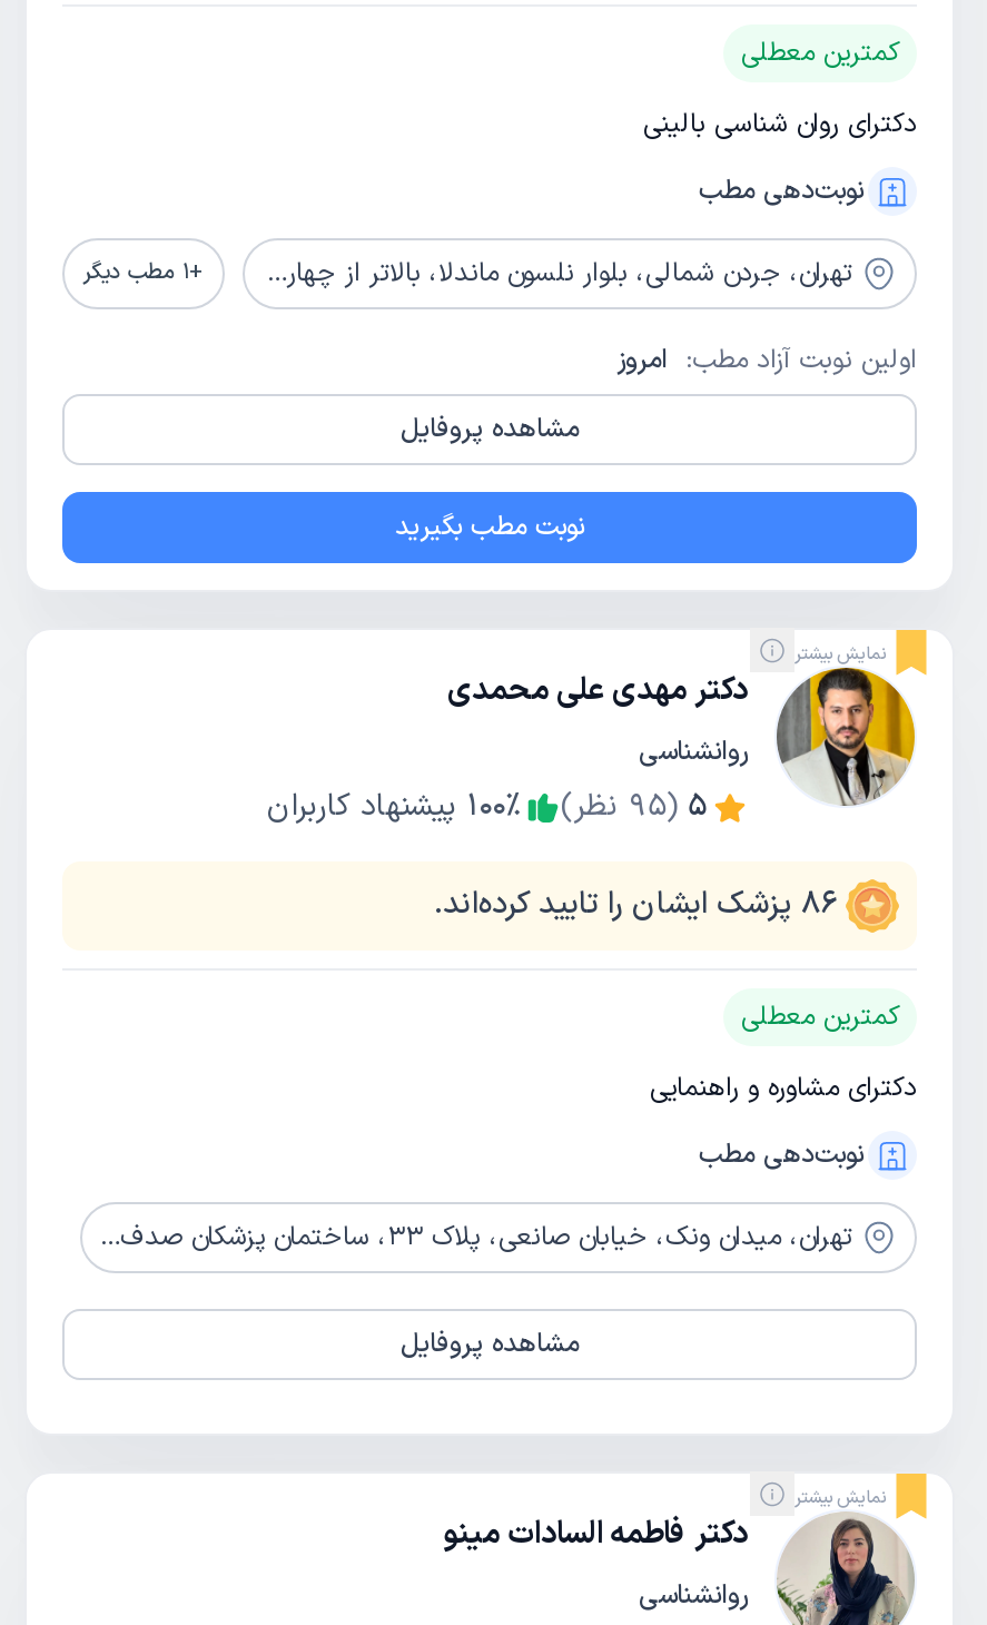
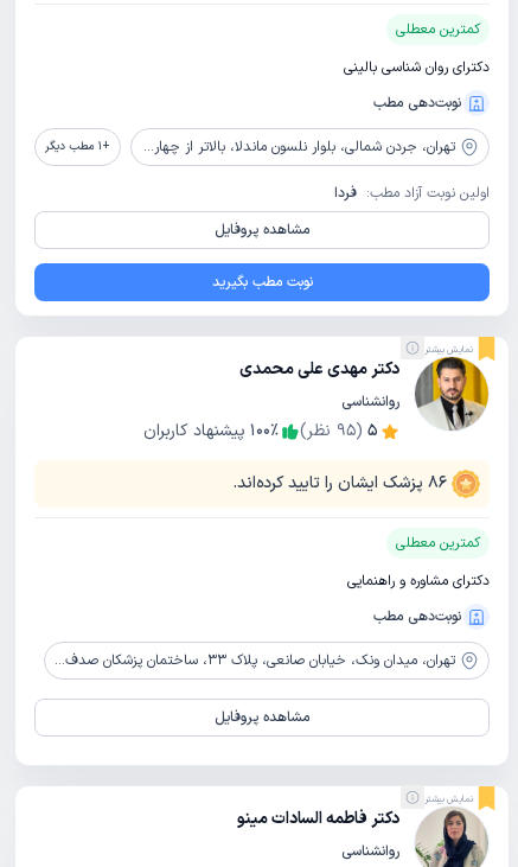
[616,341,917,381] اولین نوبت آزاد مطب: امروز -> [334,183,490,204] اولین نوبت آزاد مطب: فردا

